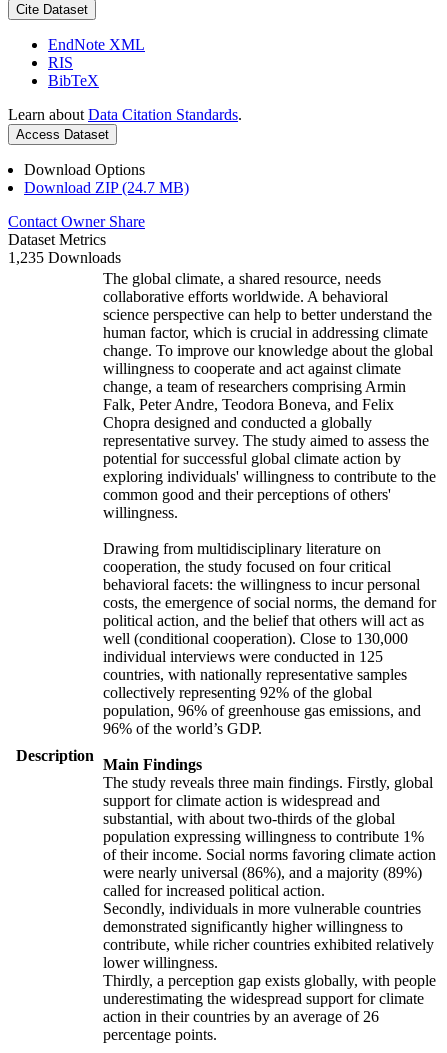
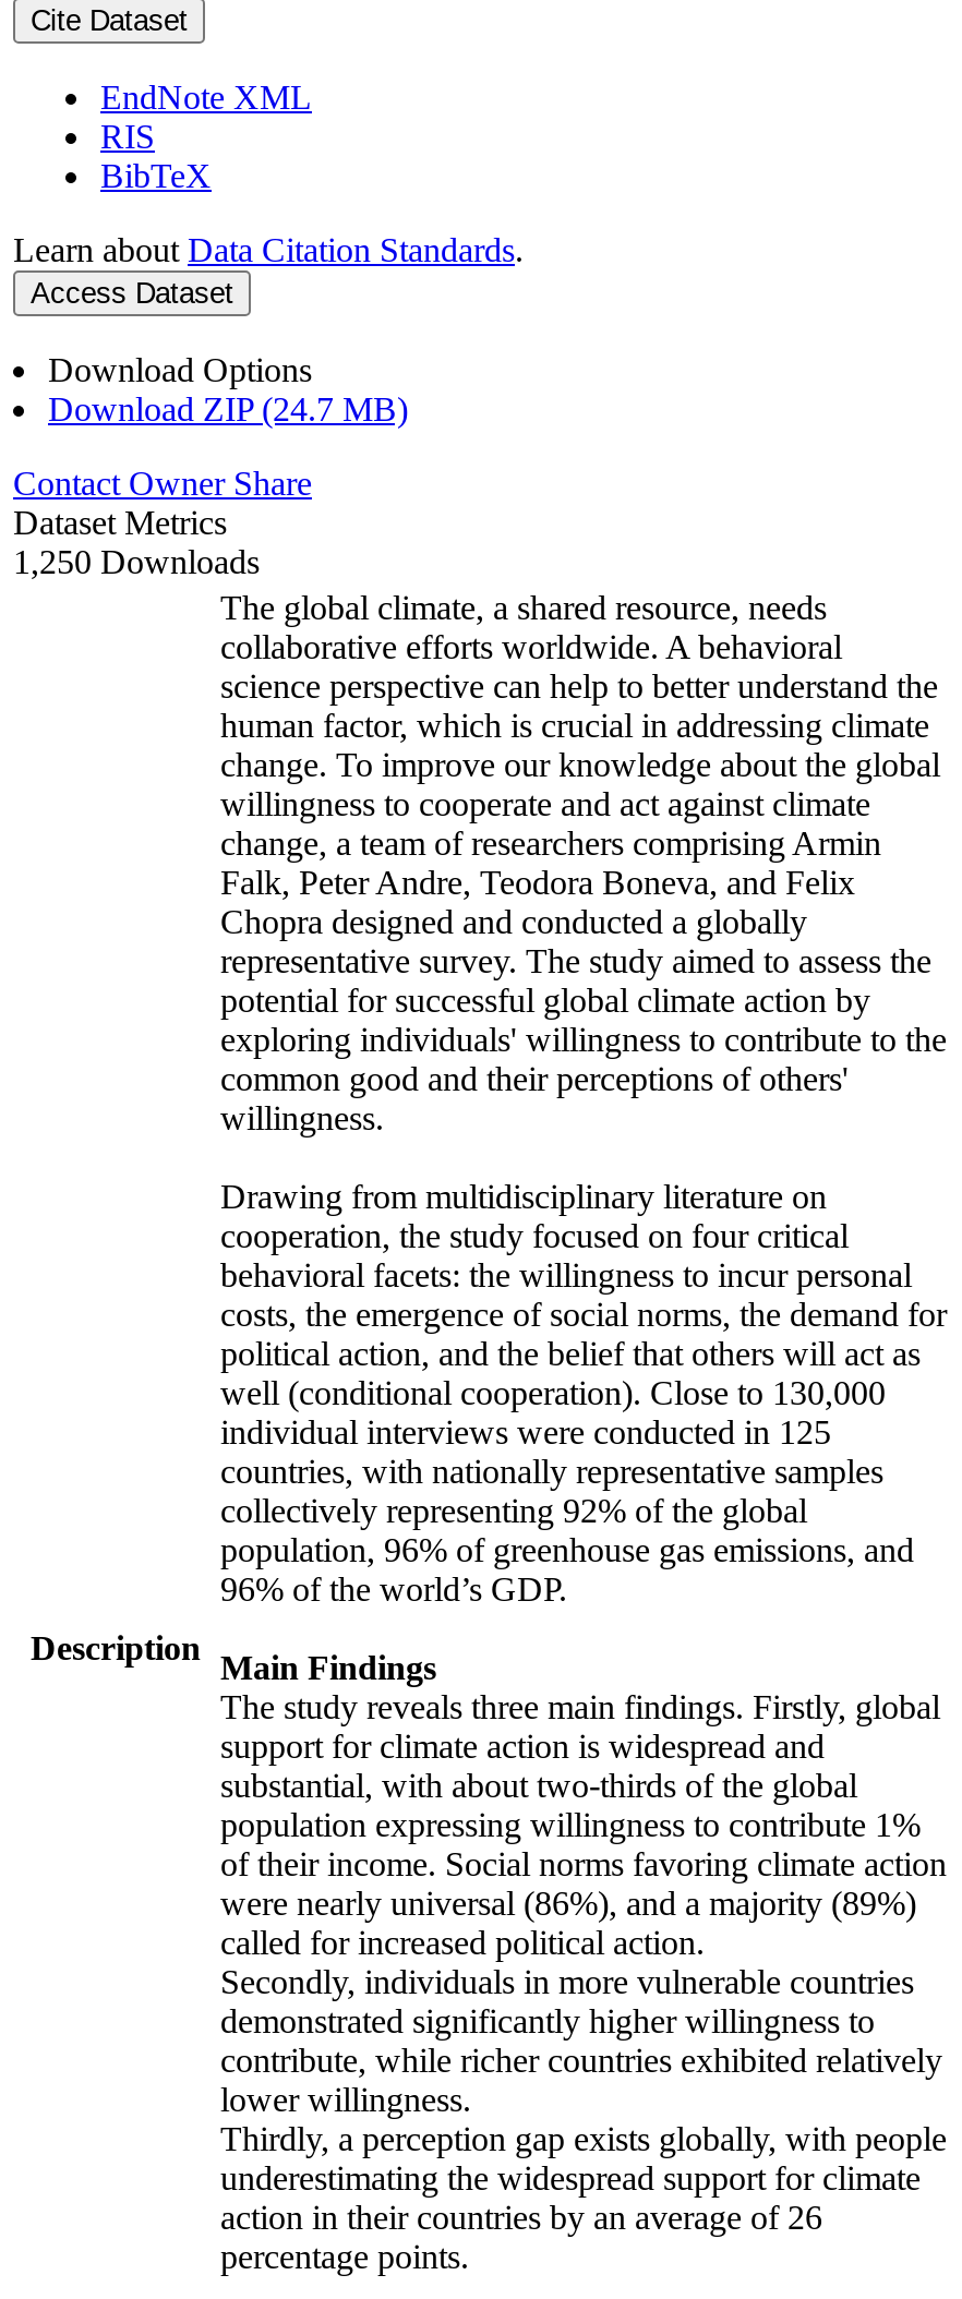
[8,249,121,266] 1,235 Downloads -> [13,544,260,581] 1,250 Downloads

